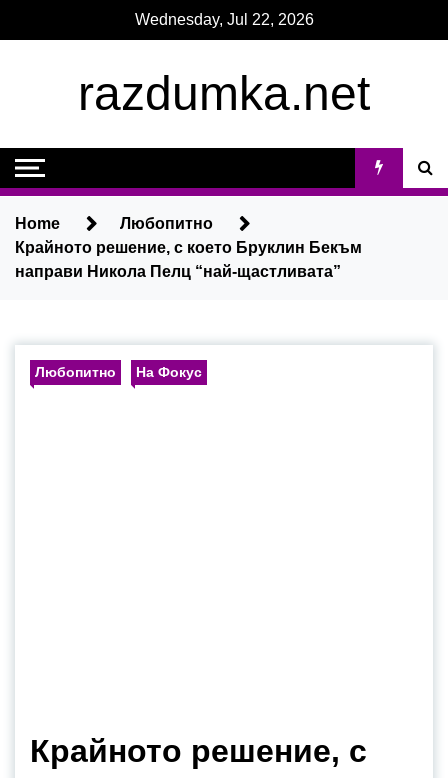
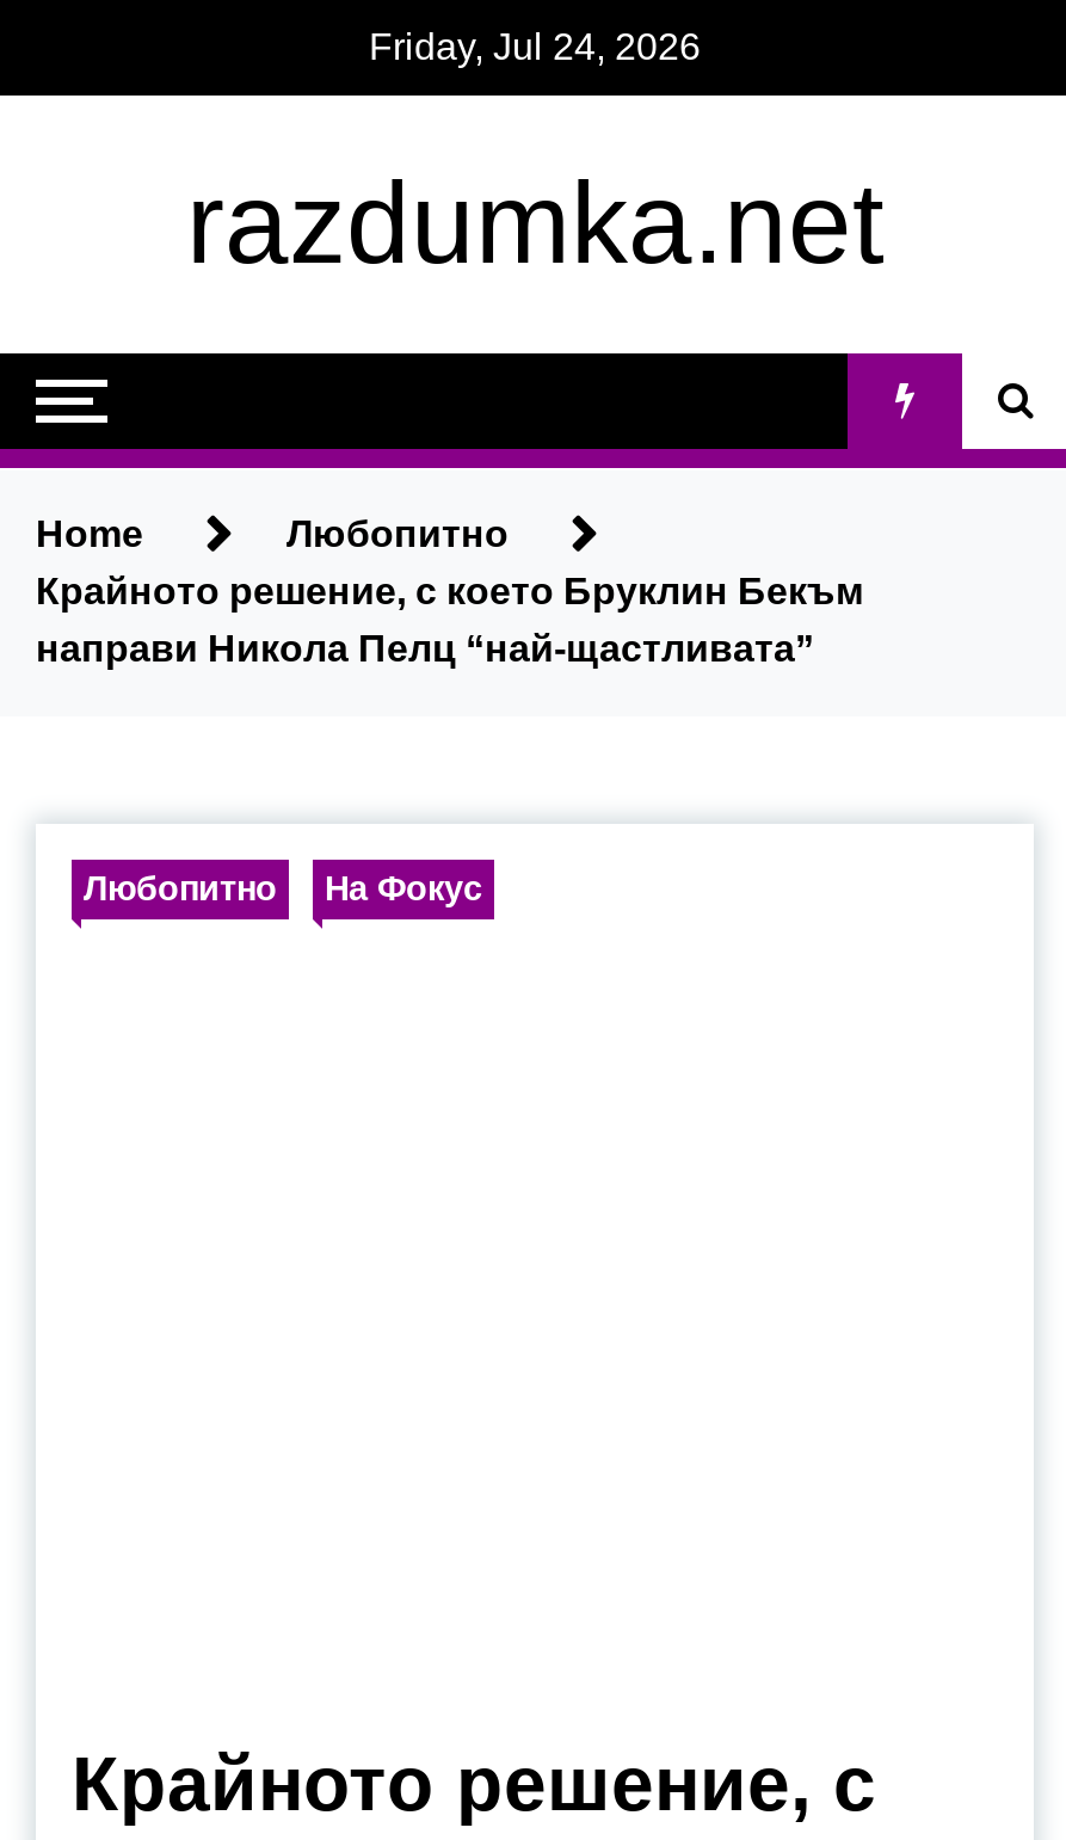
[134,11,313,28] Wednesday, Jul 22, 2026 -> [369,26,701,67] Friday, Jul 24, 2026

